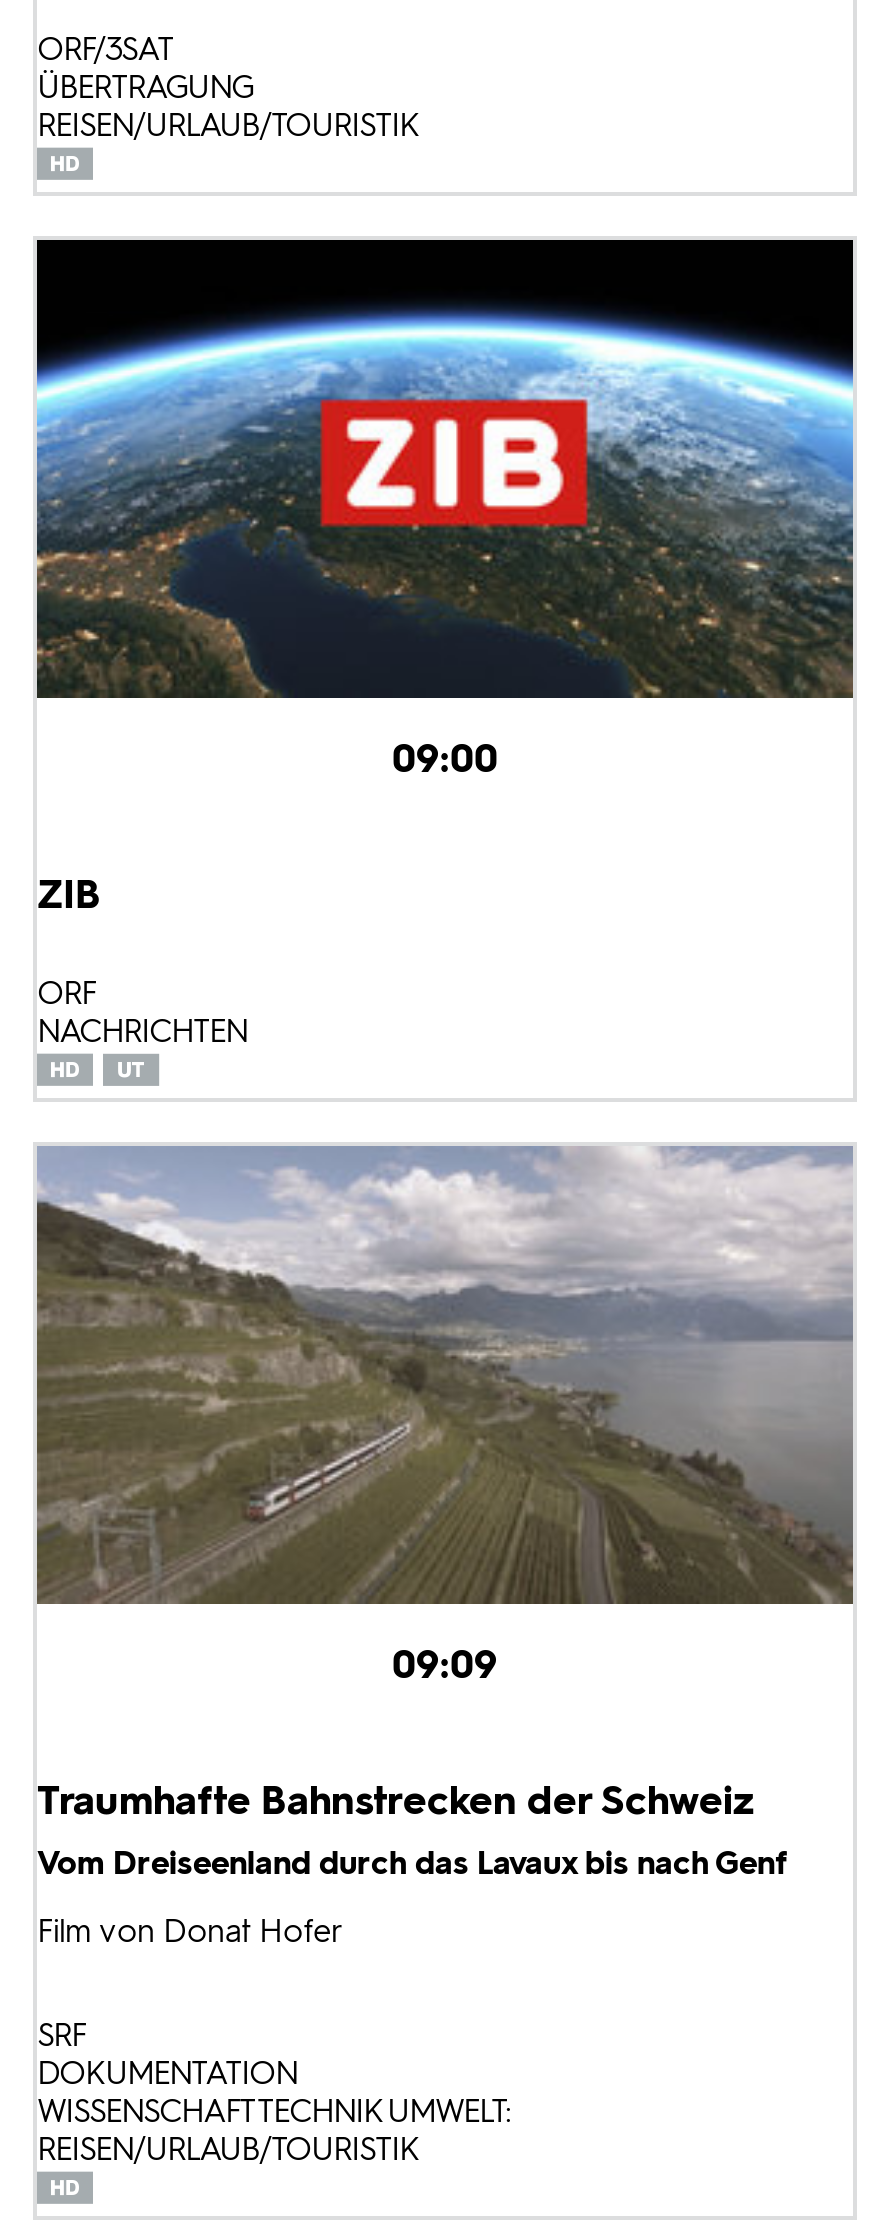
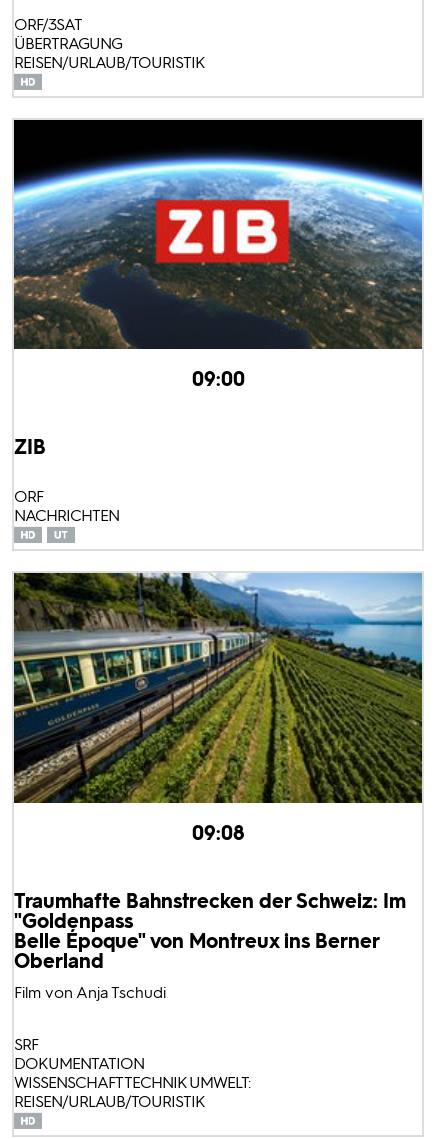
[37,1144,853,1951] [image] | 09:09 | Traumhafte Bahnstrecken der Schweiz | Vom Dreiseenland durch das Lavaux bis nach Genf | Film von Donat Hofer -> [13,572,423,1002] [image] | 09:08 | Traumhafte Bahnstrecken der Schweiz: Im | "Goldenpass | Belle Époque" von Montreux ins Berner | Oberland | Film von Anja Tschudi

